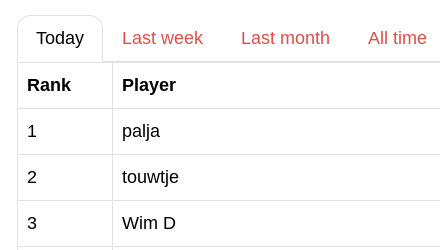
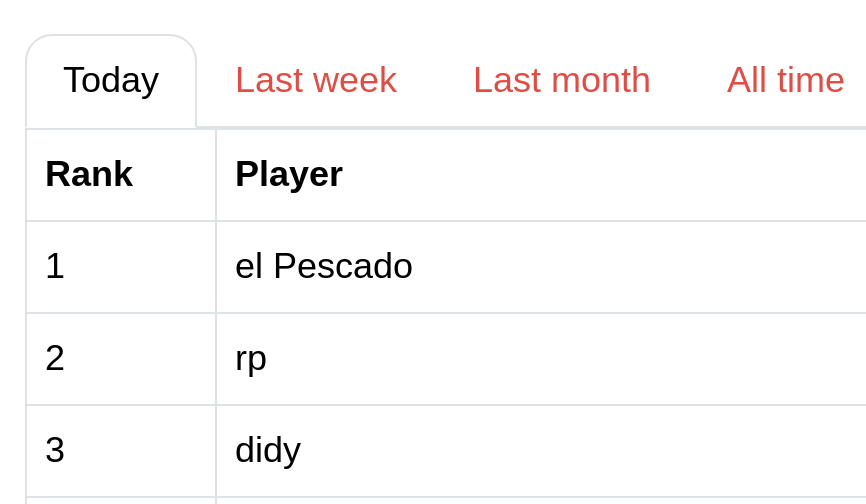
[122,121,160,141] palja -> [235,246,413,286] el Pescado
[122,167,179,187] touwtje -> [235,338,267,378] rp
[122,213,176,233] Wim D -> [235,430,301,470] didy

